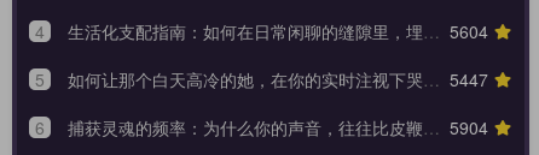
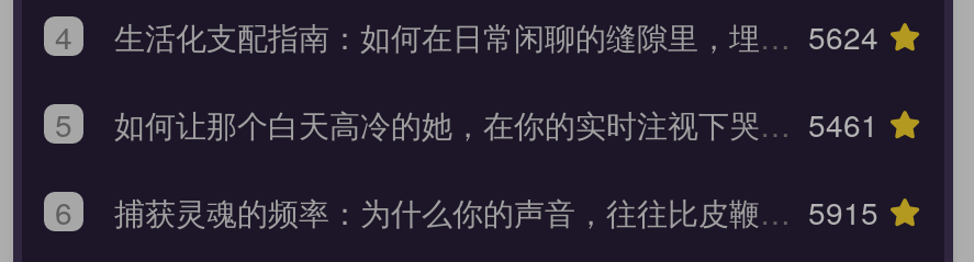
[450,19,493,43] 5604 -> [808,13,887,57] 5624
[450,67,493,91] 5447 -> [808,101,887,145] 5461
[450,115,493,139] 5904 -> [808,189,887,232] 5915

